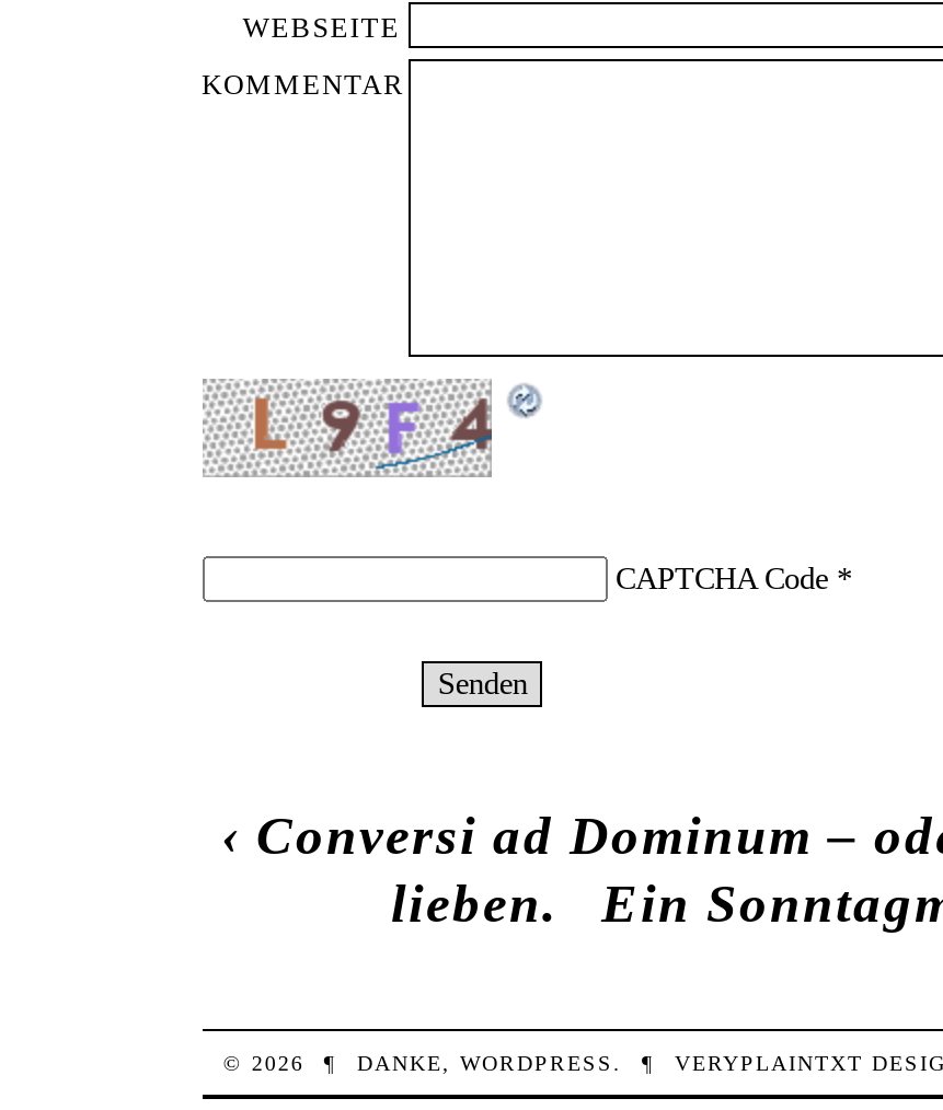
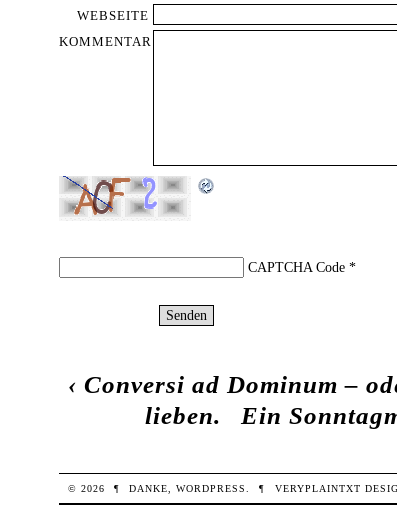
[203,379,494,477] [image] -> [60,176,191,220] [image]

